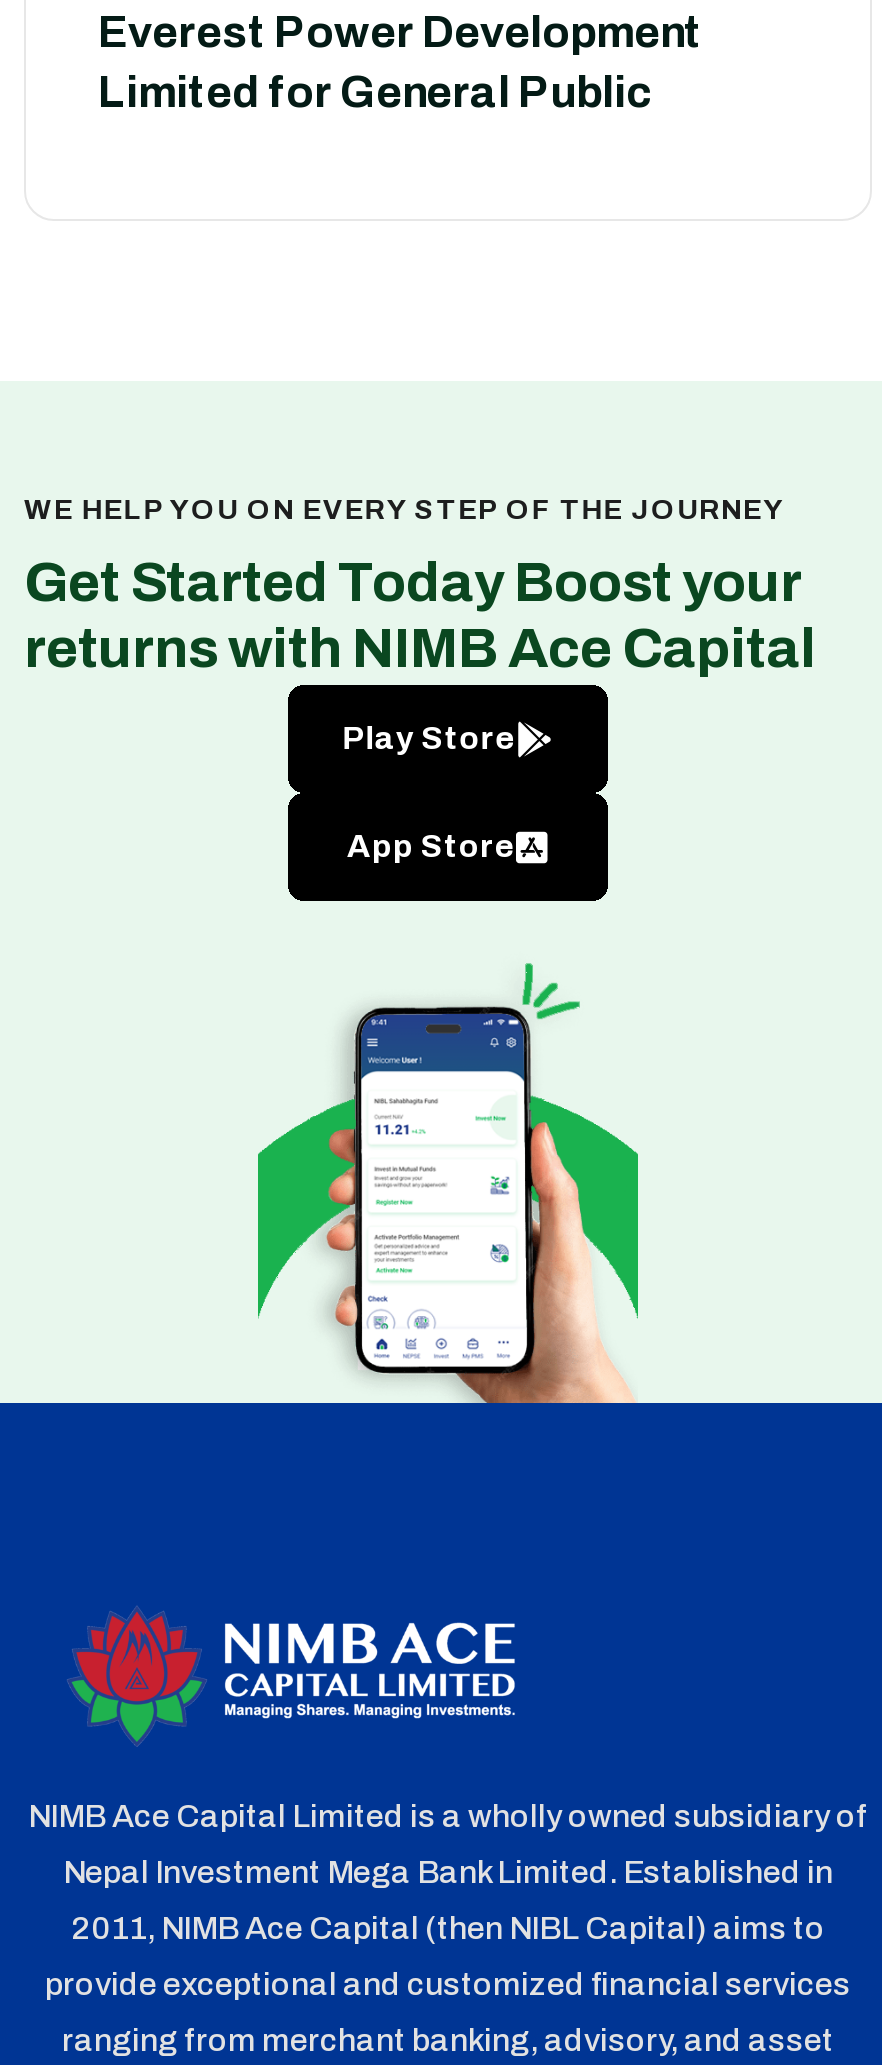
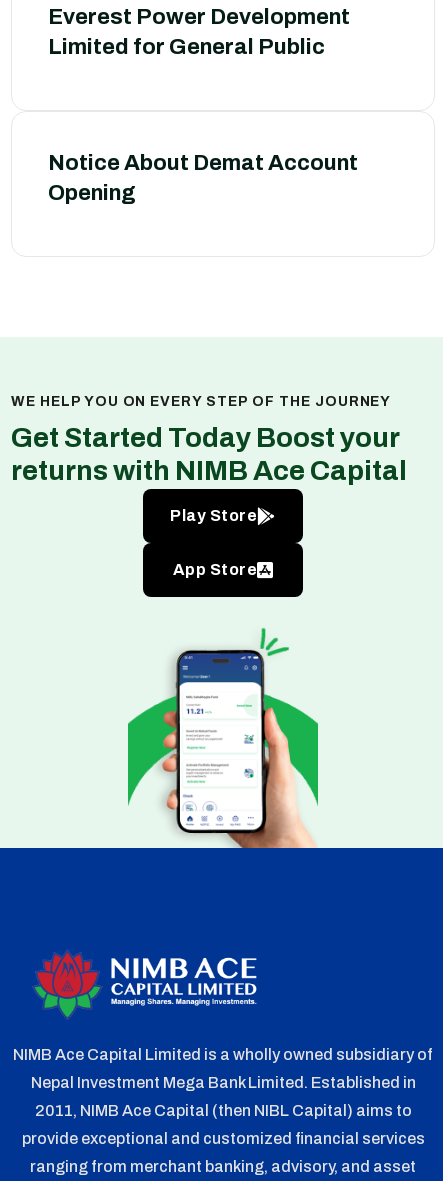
none -> [48,151,358,205] Notice About Demat Account | Opening

